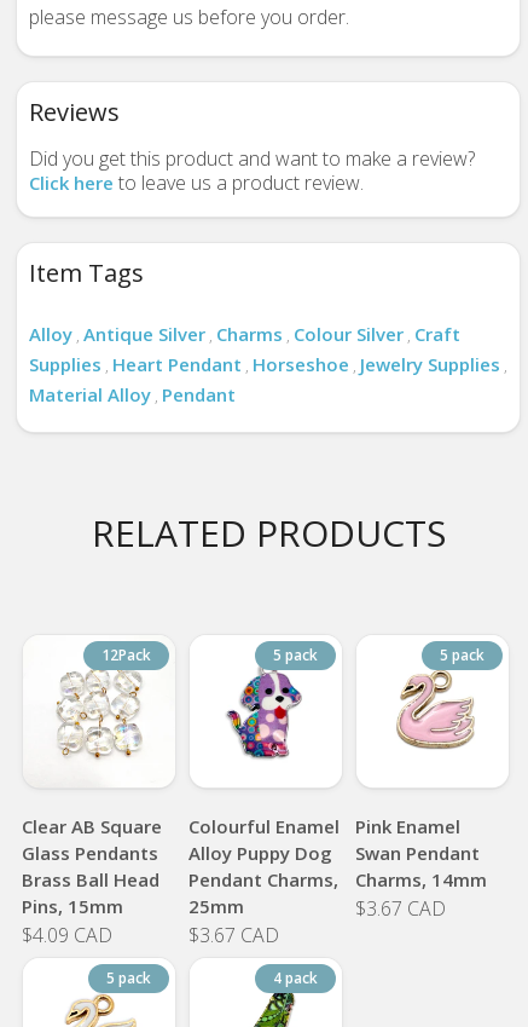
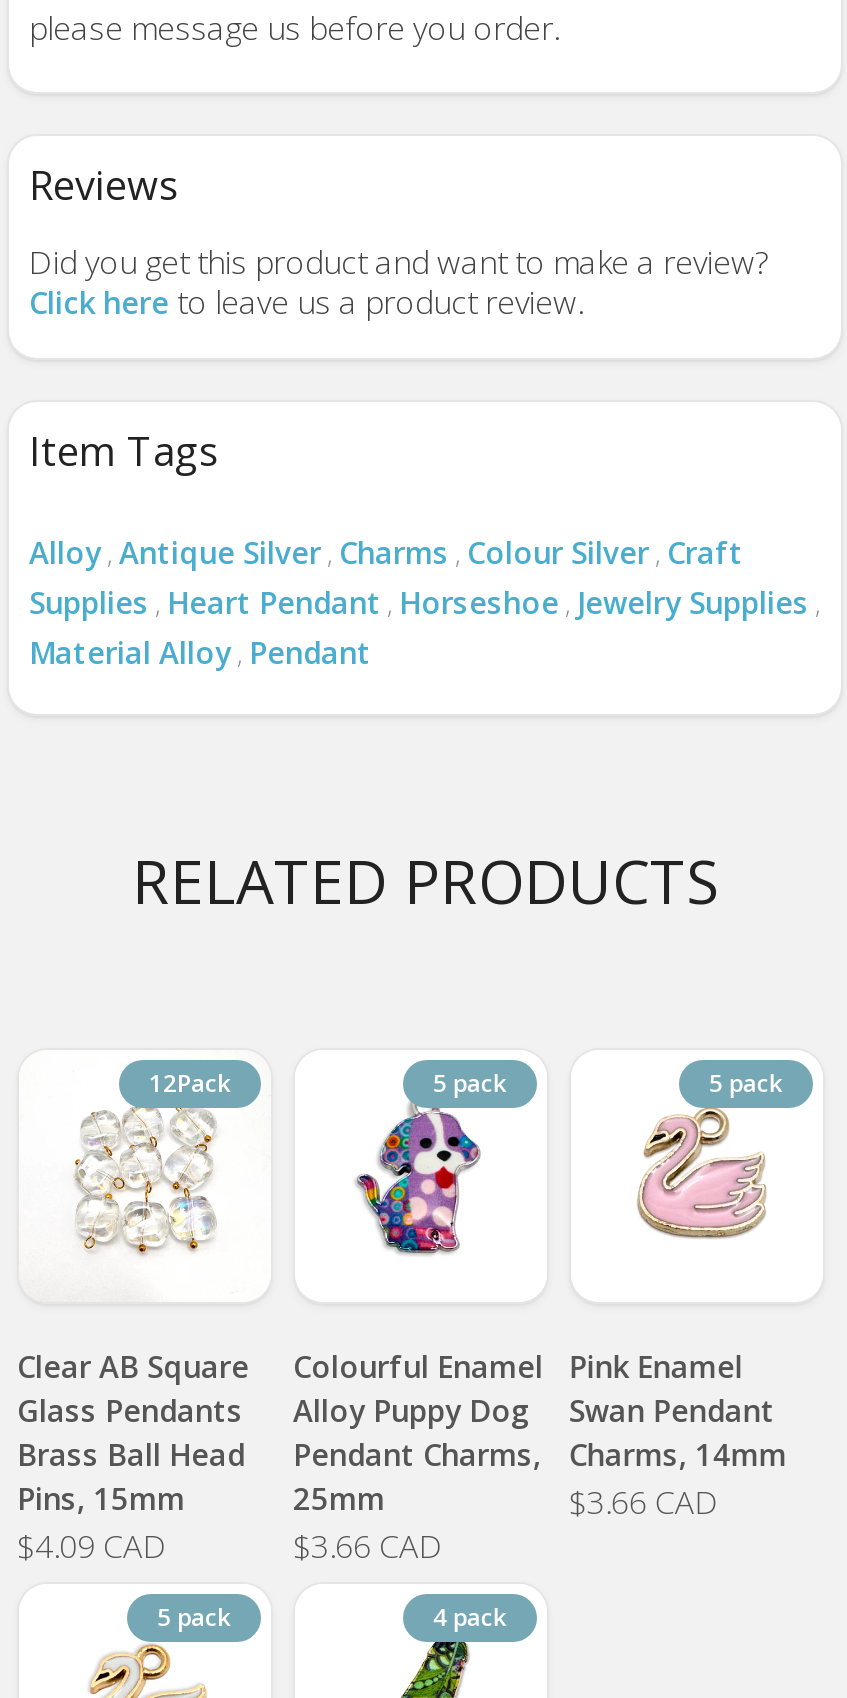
[355,895,446,922] $3.67 CAD -> [569,1480,719,1524] $3.66 CAD
[188,922,279,948] $3.67 CAD -> [293,1524,443,1568] $3.66 CAD

